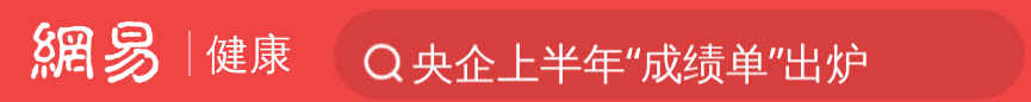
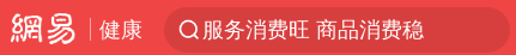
[411,24,869,81] 央企上半年“成绩单”出炉 -> [202,15,424,43] 服务消费旺 商品消费稳

